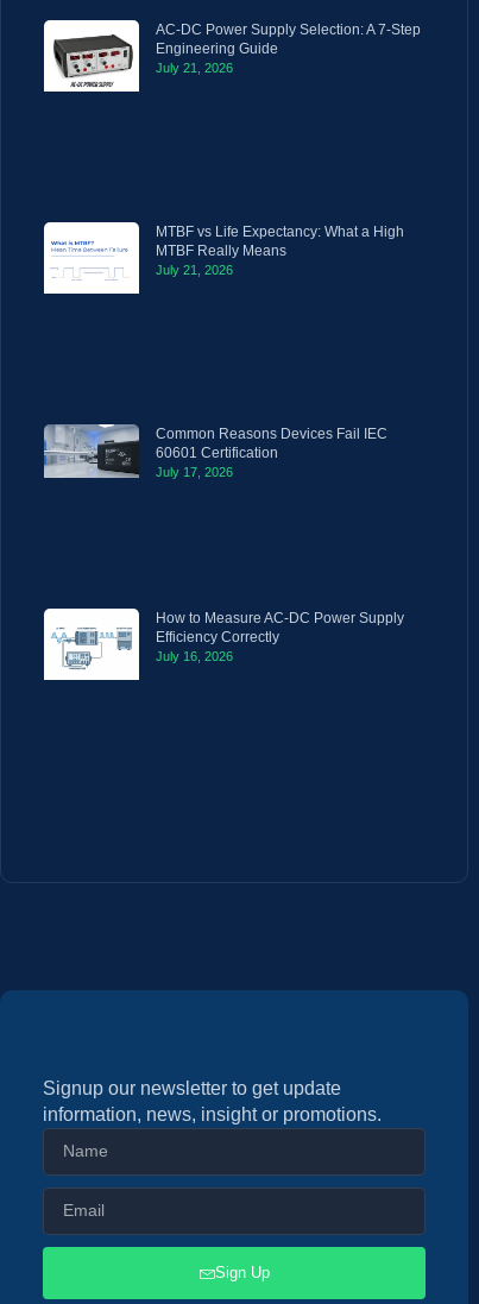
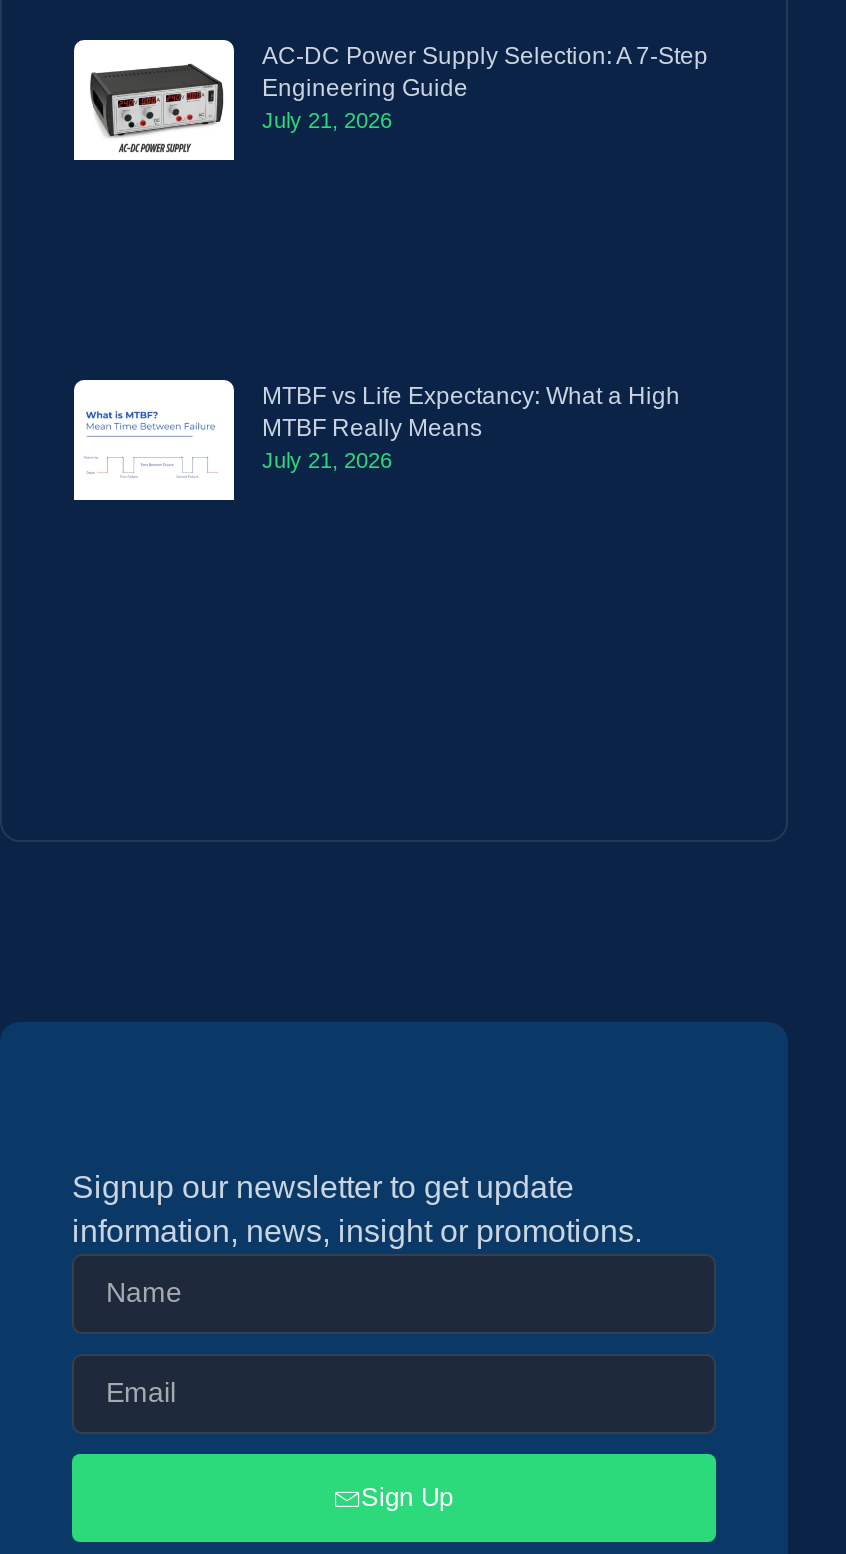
[44,423,387,479] [image] | Common Reasons Devices Fail IEC | 60601 Certification | July 17, 2026 -> none
[52,610,404,670] [image] | How to Measure AC-DC Power Supply | Efficiency Correctly | July 16, 2026 -> none

